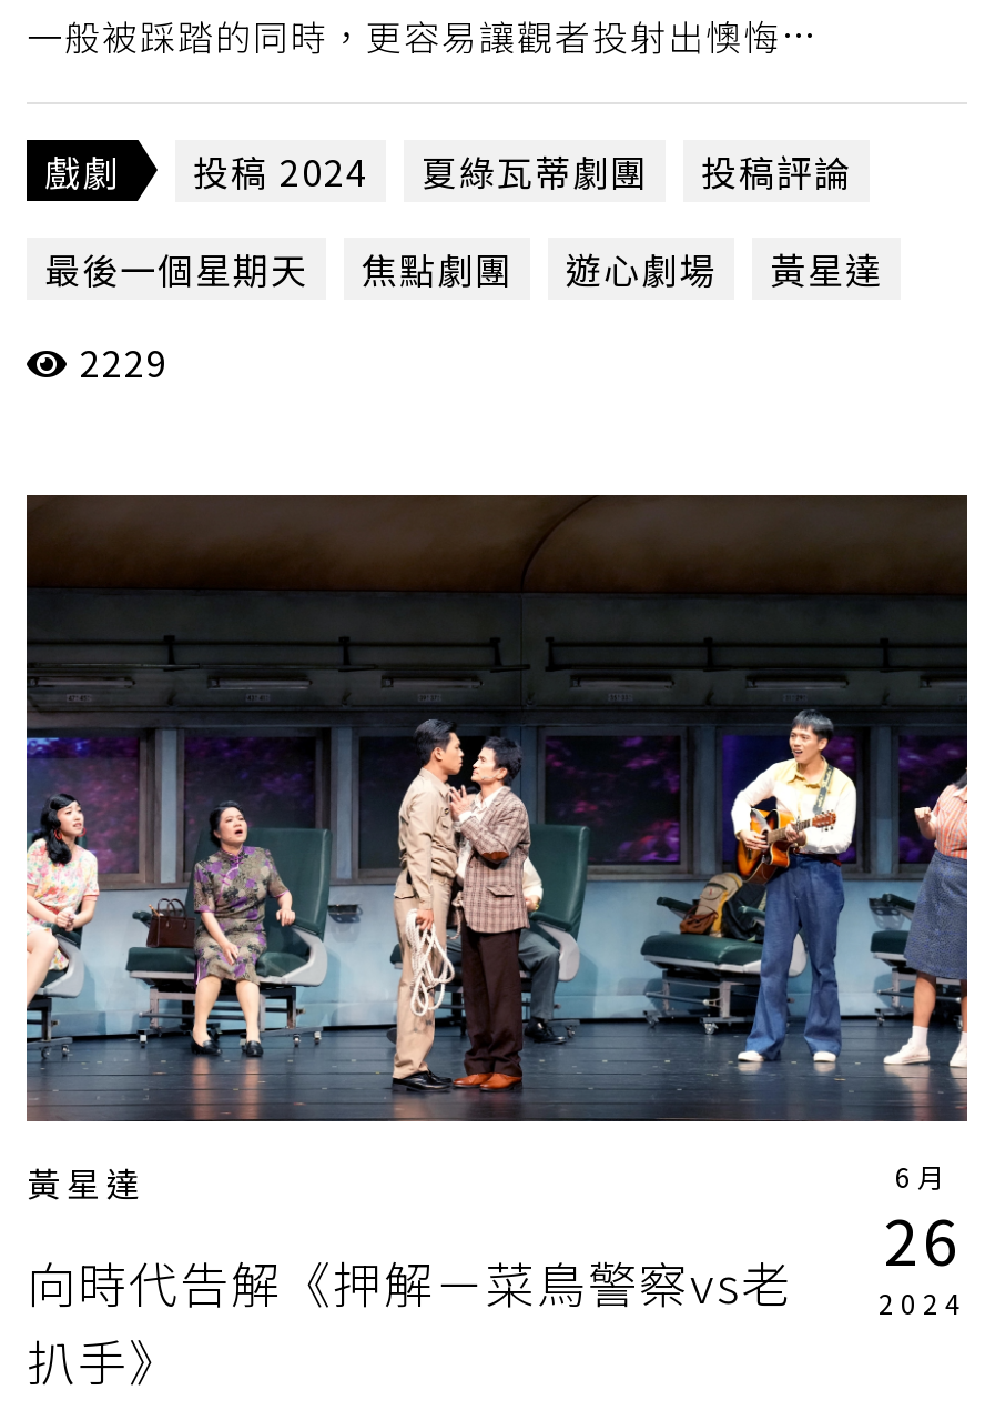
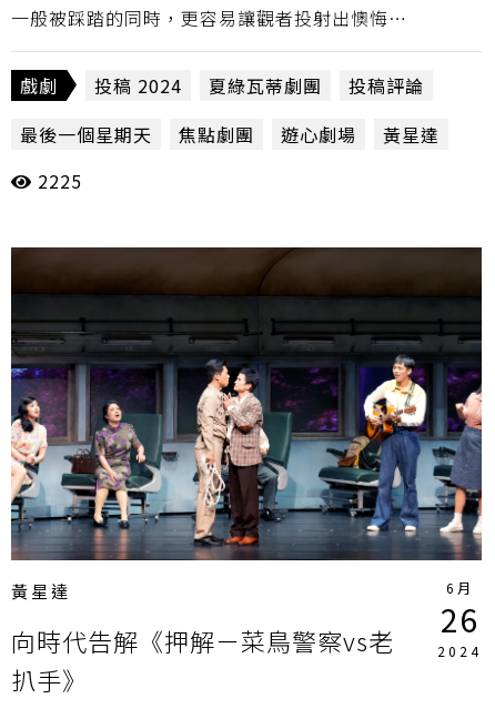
[80,334,169,387] 2229 -> [38,167,82,194] 2225

